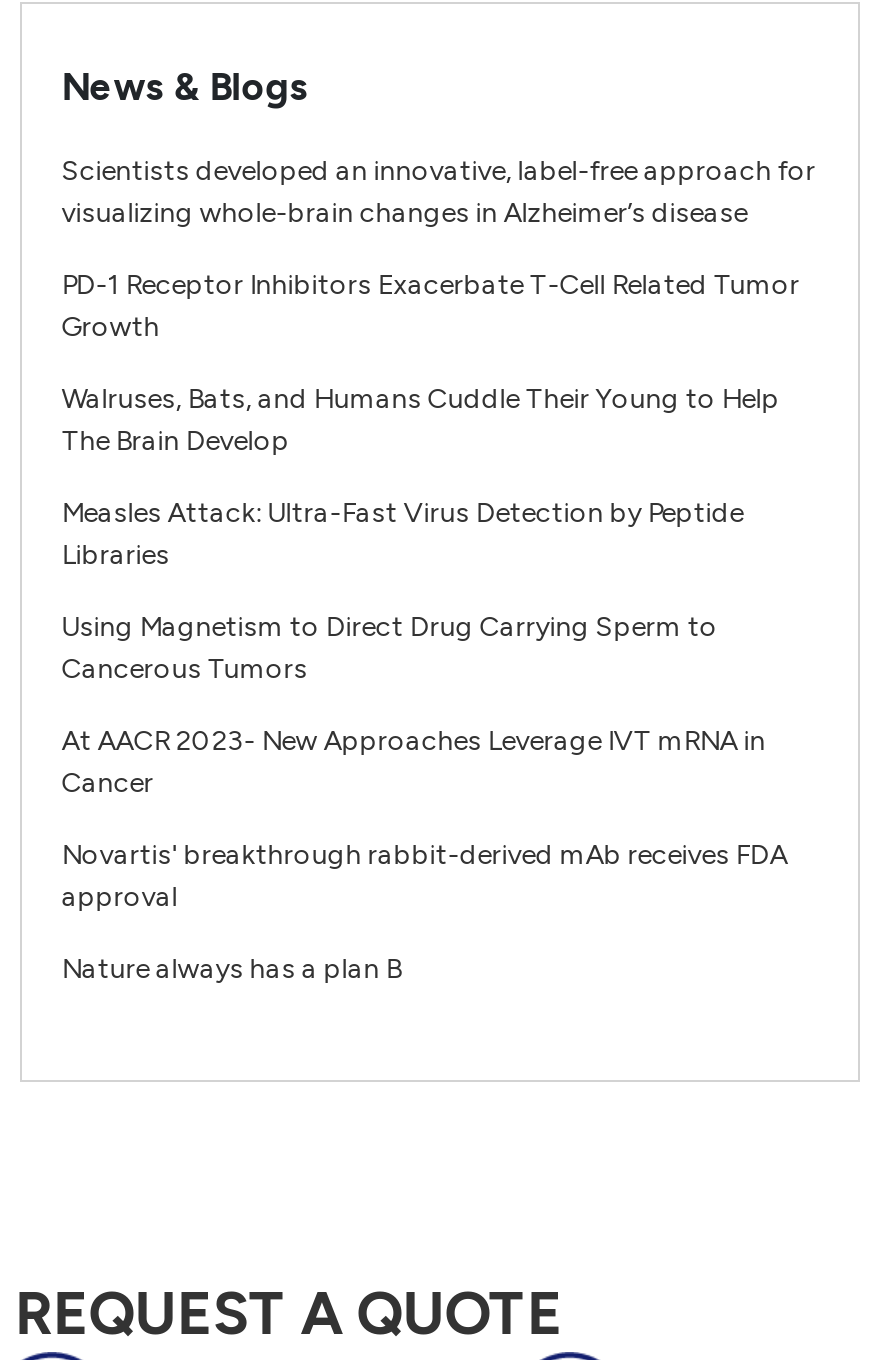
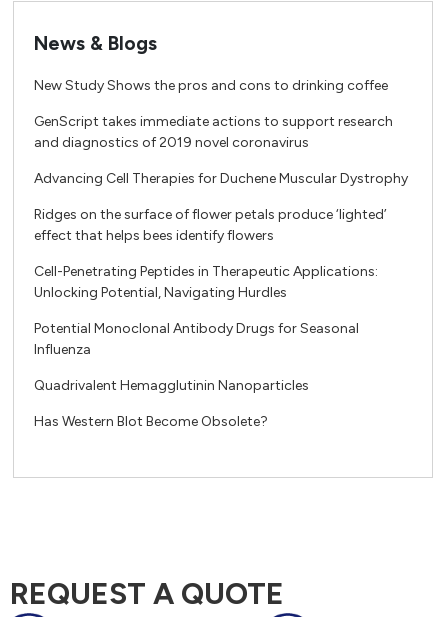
[61,154,815,230] Scientists developed an innovative, label-free approach for | visualizing whole-brain changes in Alzheimer’s disease -> [34,77,388,94] New Study Shows the pros and cons to drinking coffee
[61,268,799,344] PD-1 Receptor Inhibitors Exacerbate T-Cell Related Tumor | Growth -> [34,113,393,151] GenScript takes immediate actions to support research | and diagnostics of 2019 novel coronavirus
[61,382,779,458] Walruses, Bats, and Humans Cuddle Their Young to Help | The Brain Develop -> [34,170,408,187] Advancing Cell Therapies for Duchene Muscular Dystrophy
[61,496,743,572] Measles Attack: Ultra-Fast Virus Detection by Peptide | Libraries -> [34,206,387,244] Ridges on the surface of flower petals produce ‘lighted’ | effect that helps bees identify flowers
[61,610,717,686] Using Magnetism to Direct Drug Carrying Sperm to | Cancerous Tumors -> [34,263,378,301] Cell-Penetrating Peptides in Therapeutic Applications: | Unlocking Potential, Navigating Hurdles
[61,724,765,800] At AACR 2023- New Approaches Leverage IVT mRNA in | Cancer -> [34,320,359,358] Potential Monoclonal Antibody Drugs for Seasonal | Influenza
[61,838,787,914] Novartis' breakthrough rabbit-derived mAb receives FDA | approval -> [34,377,309,394] Quadrivalent Hemagglutinin Nanoparticles
[61,952,401,986] Nature always has a plan B -> [34,413,268,430] Has Western Blot Become Obsolete?

